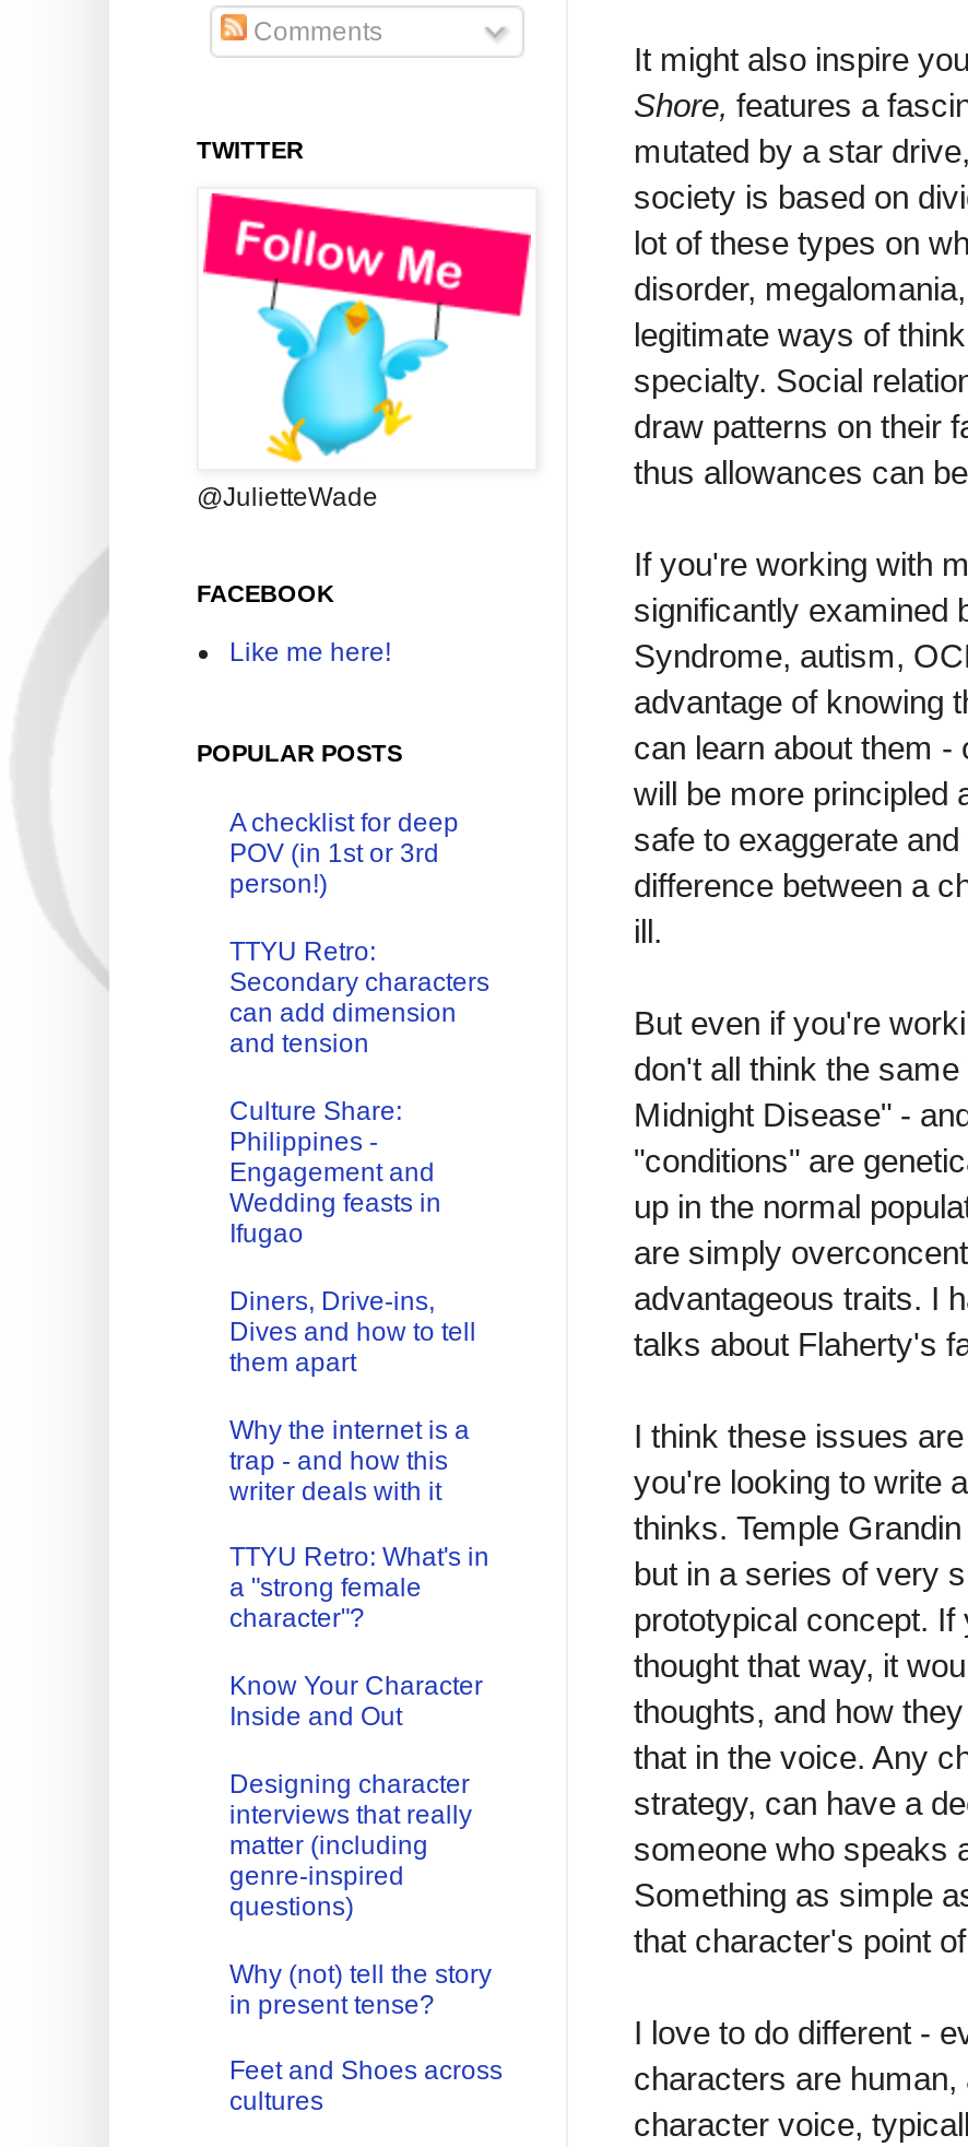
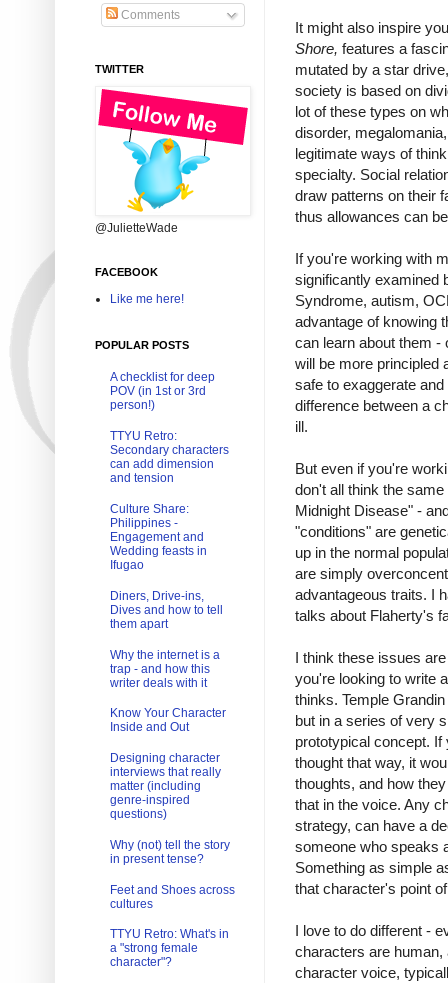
moved [229,1542,489,1634] -> [110,927,229,969]: TTYU Retro: What's in | a "strong female | character"?
moved [229,1671,503,2117] -> [110,706,235,911]: Know Your Character | Inside and Out | Designing character | ... | Feet and Shoes across | cultures

